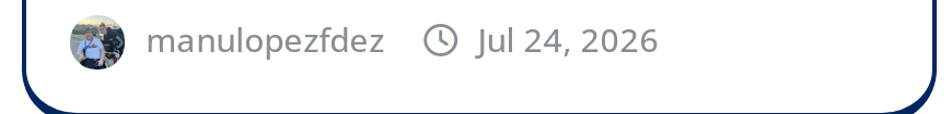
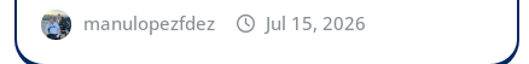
[478,18,659,61] Jul 24, 2026 -> [266,10,366,35] Jul 15, 2026

